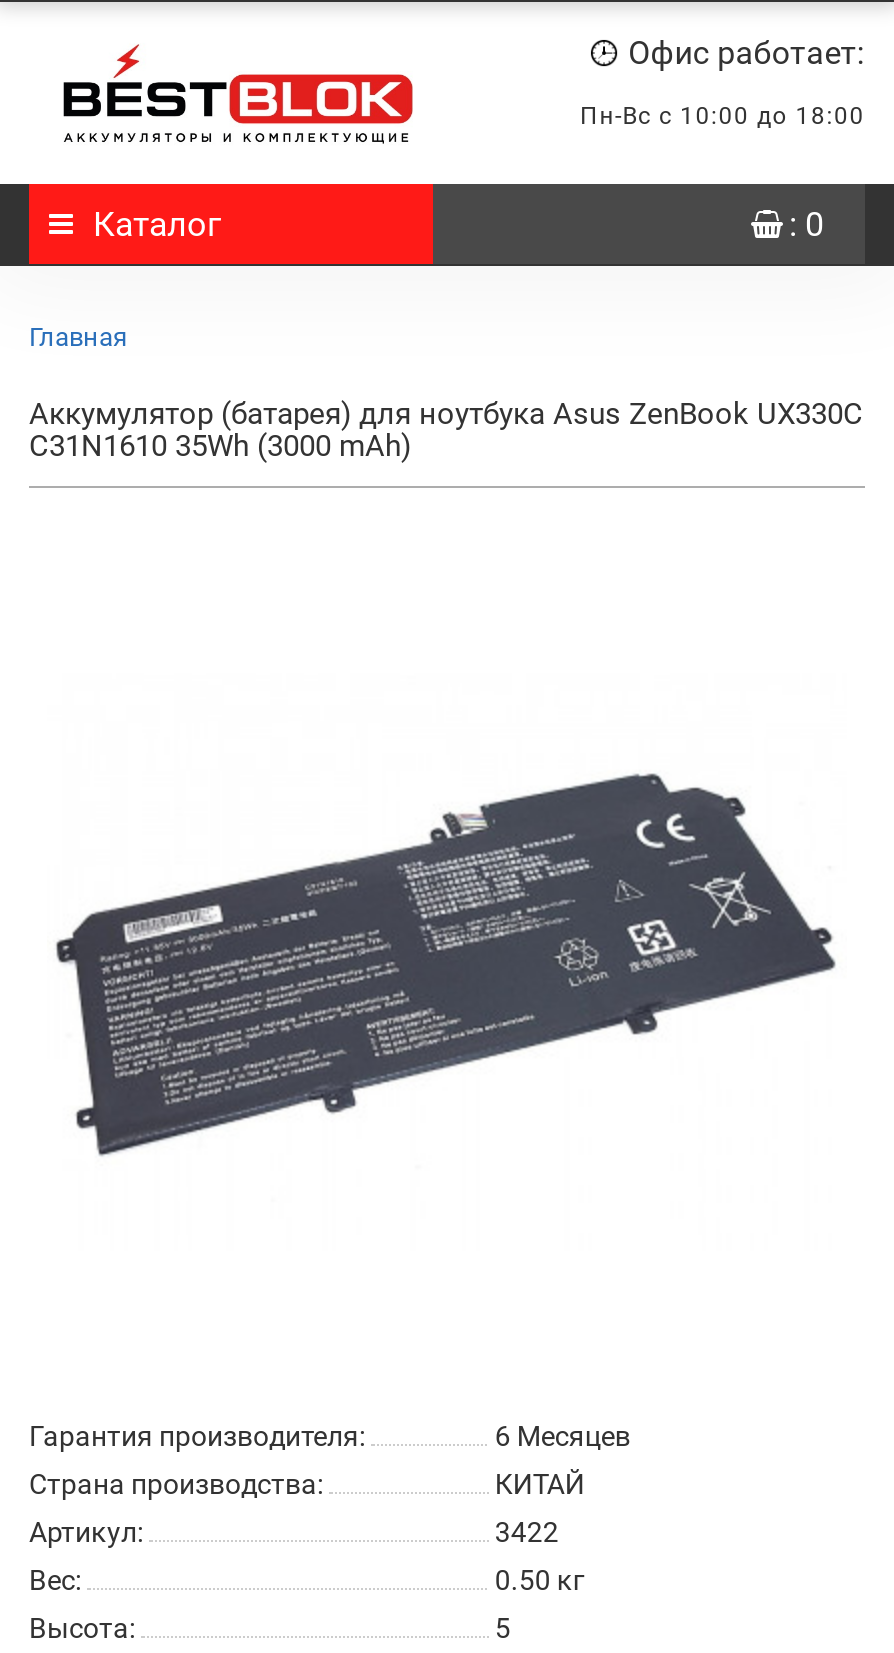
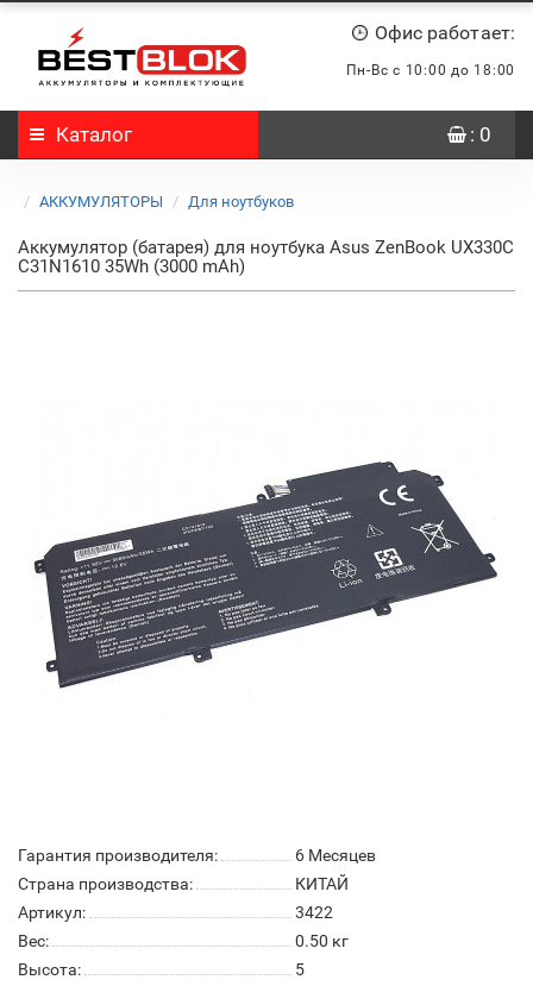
[29,322,127,352] Главная -> [39,193,294,211] АККУМУЛЯТОРЫ | Для ноутбуков

